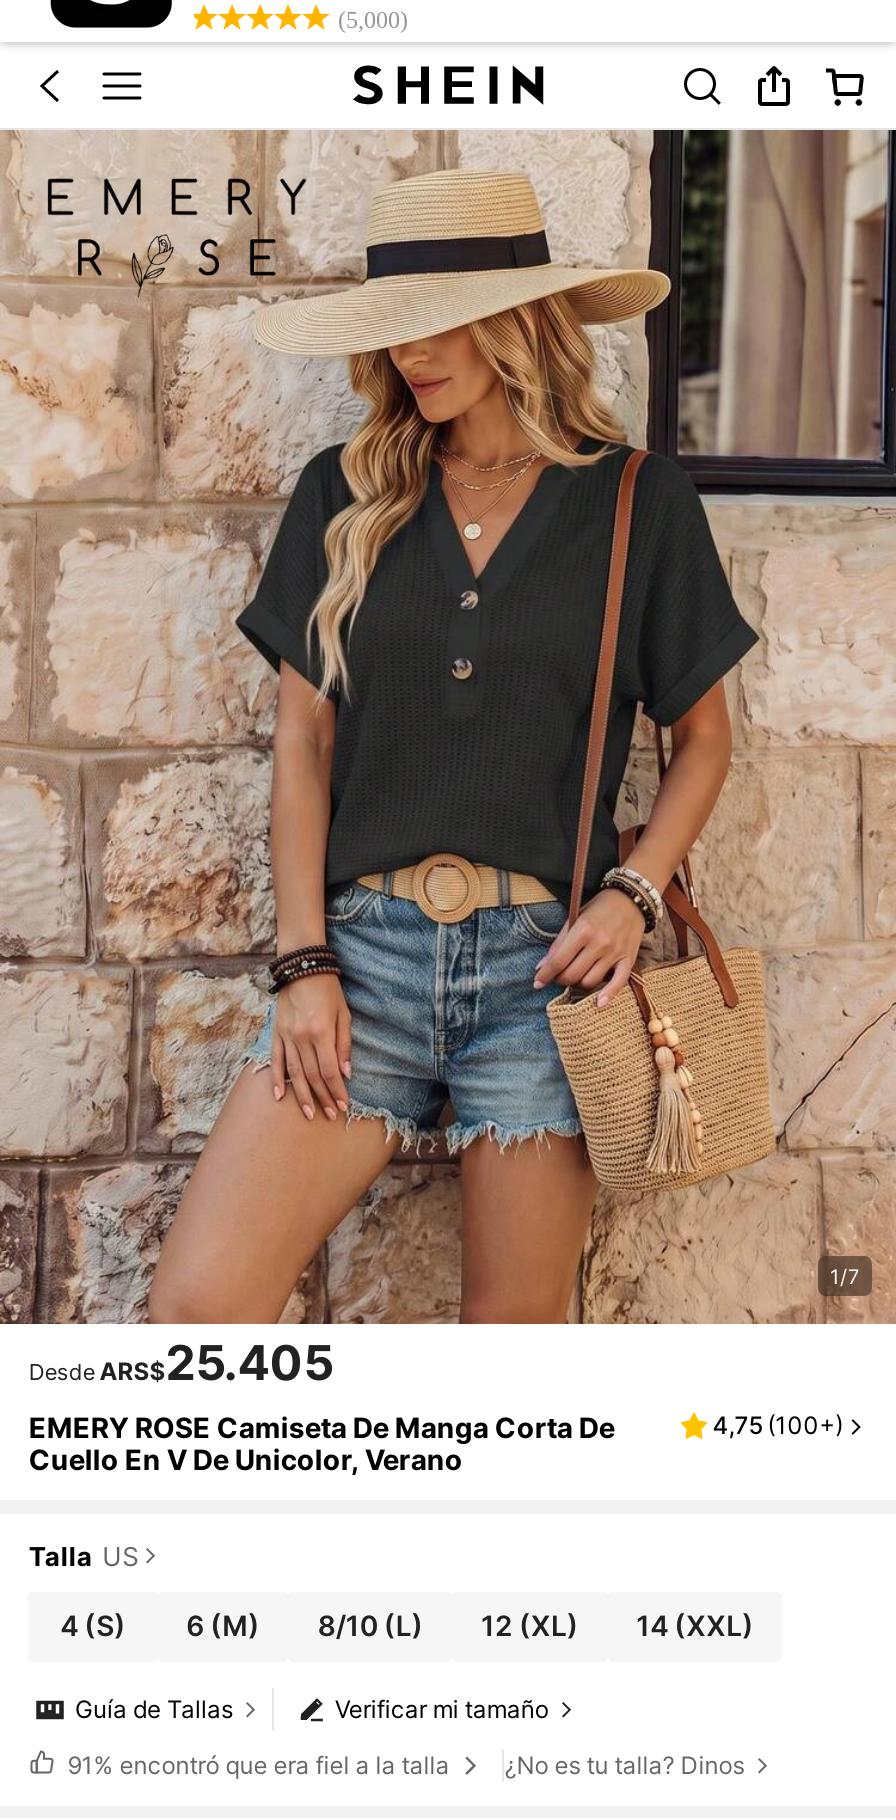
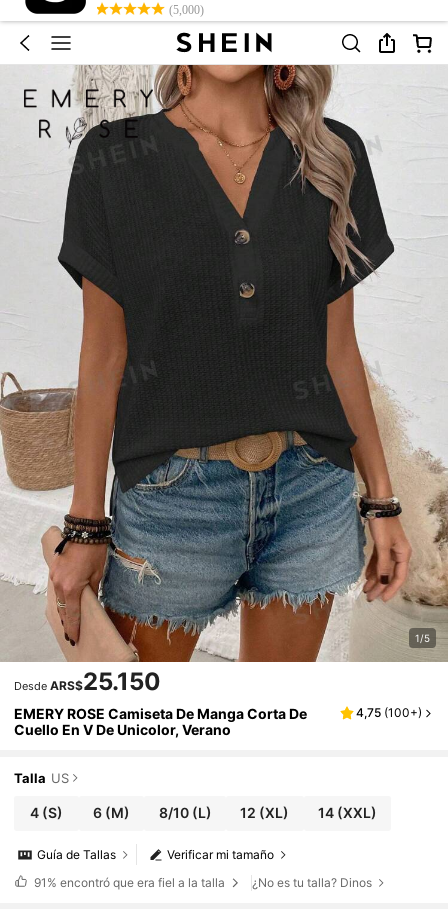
[6,128,890,1324] [image] | 1/7 -> [3,64,445,662] [image] | 1/5
[29,1334,333,1392] Desde ARS$25.405 -> [14,667,161,696] Desde ARS$25.150

